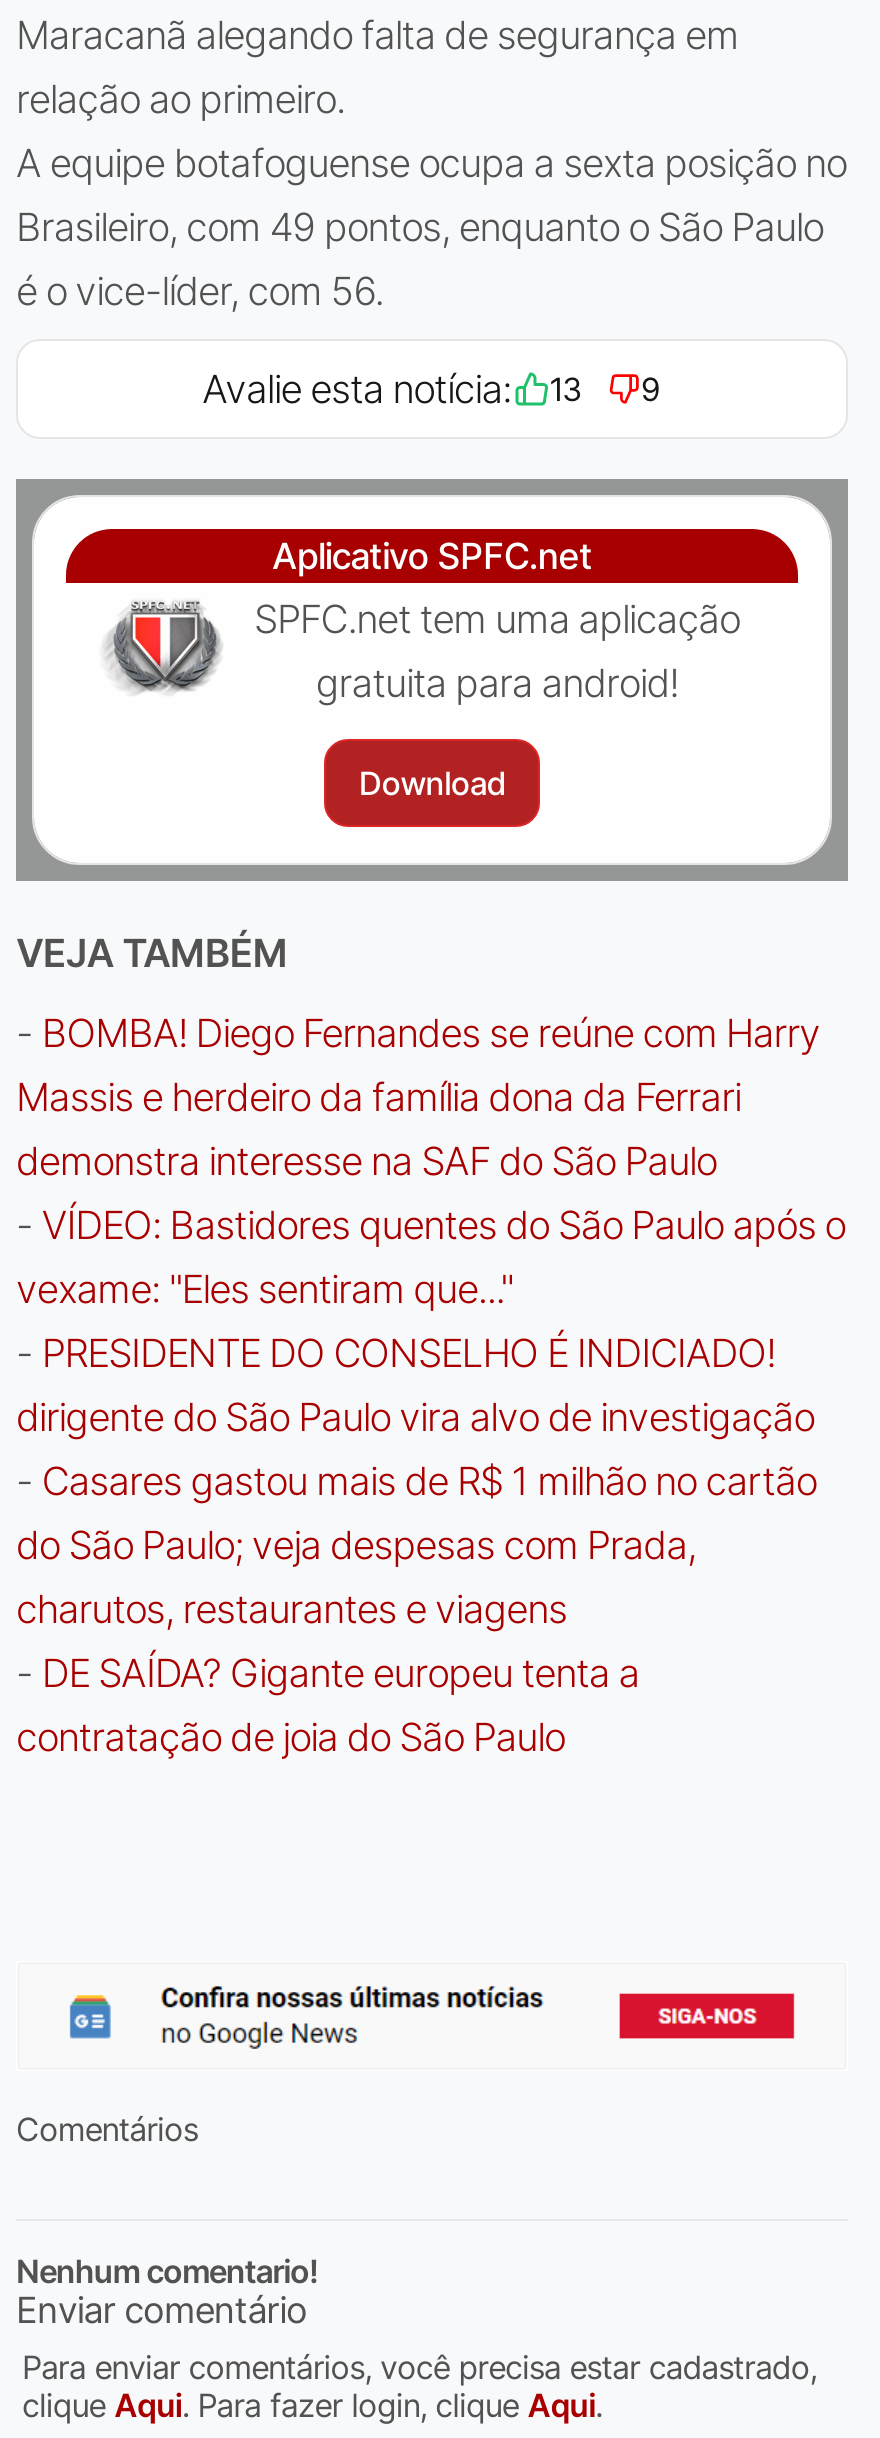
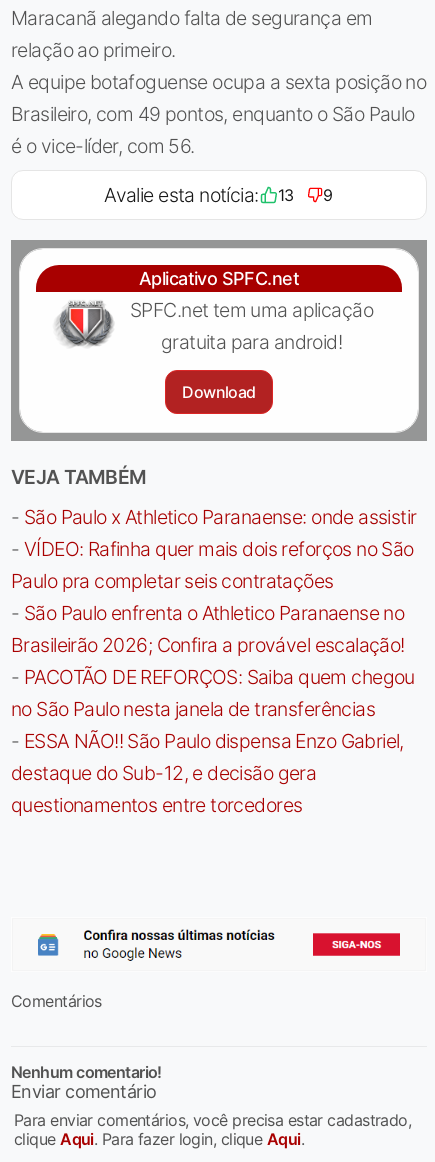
[16,1008,845,1760] - BOMBA! Diego Fernandes se reúne com Harry | Massis e herdeiro da família dona da Ferrari | demonstra interesse na SAF do São Paulo | - VÍDEO: Bastidores quentes do São Paulo após o | vexame: "Eles sentiram que..." | - PRESIDENTE DO CONSELHO É INDICIADO! | dirigente do São Paulo vira alvo de investigação | - Casares gastou mais de R$ 1 milhão no cartão | do São Paulo; veja despesas com Prada, | charutos, restaurantes e viagens | - DE SAÍDA? Gigante europeu tenta a | contratação de joia do São Paulo -> [11,505,416,817] - São Paulo x Athletico Paranaense: onde assistir | - VÍDEO: Rafinha quer mais dois reforços no São | Paulo pra completar seis contratações | - São Paulo enfrenta o Athletico Paranaense no | Brasileirão 2026; Confira a provável escalação! | - PACOTÃO DE REFORÇOS: Saiba quem chegou | no São Paulo nesta janela de transferências | - ESSA NÃO!! São Paulo dispensa Enzo Gabriel, | destaque do Sub-12, e decisão gera | questionamentos entre torcedores

